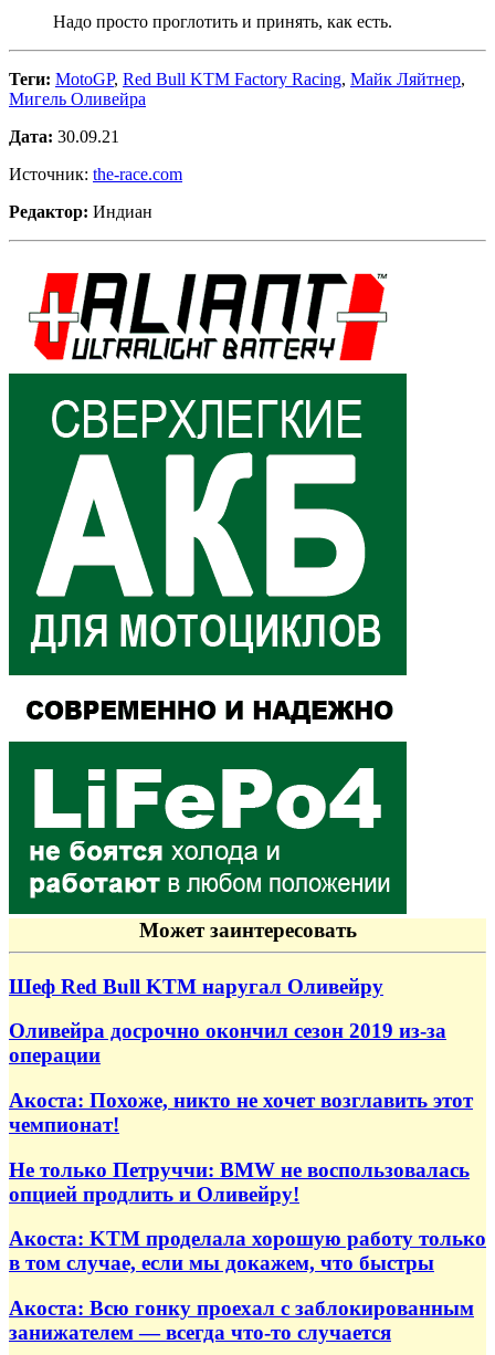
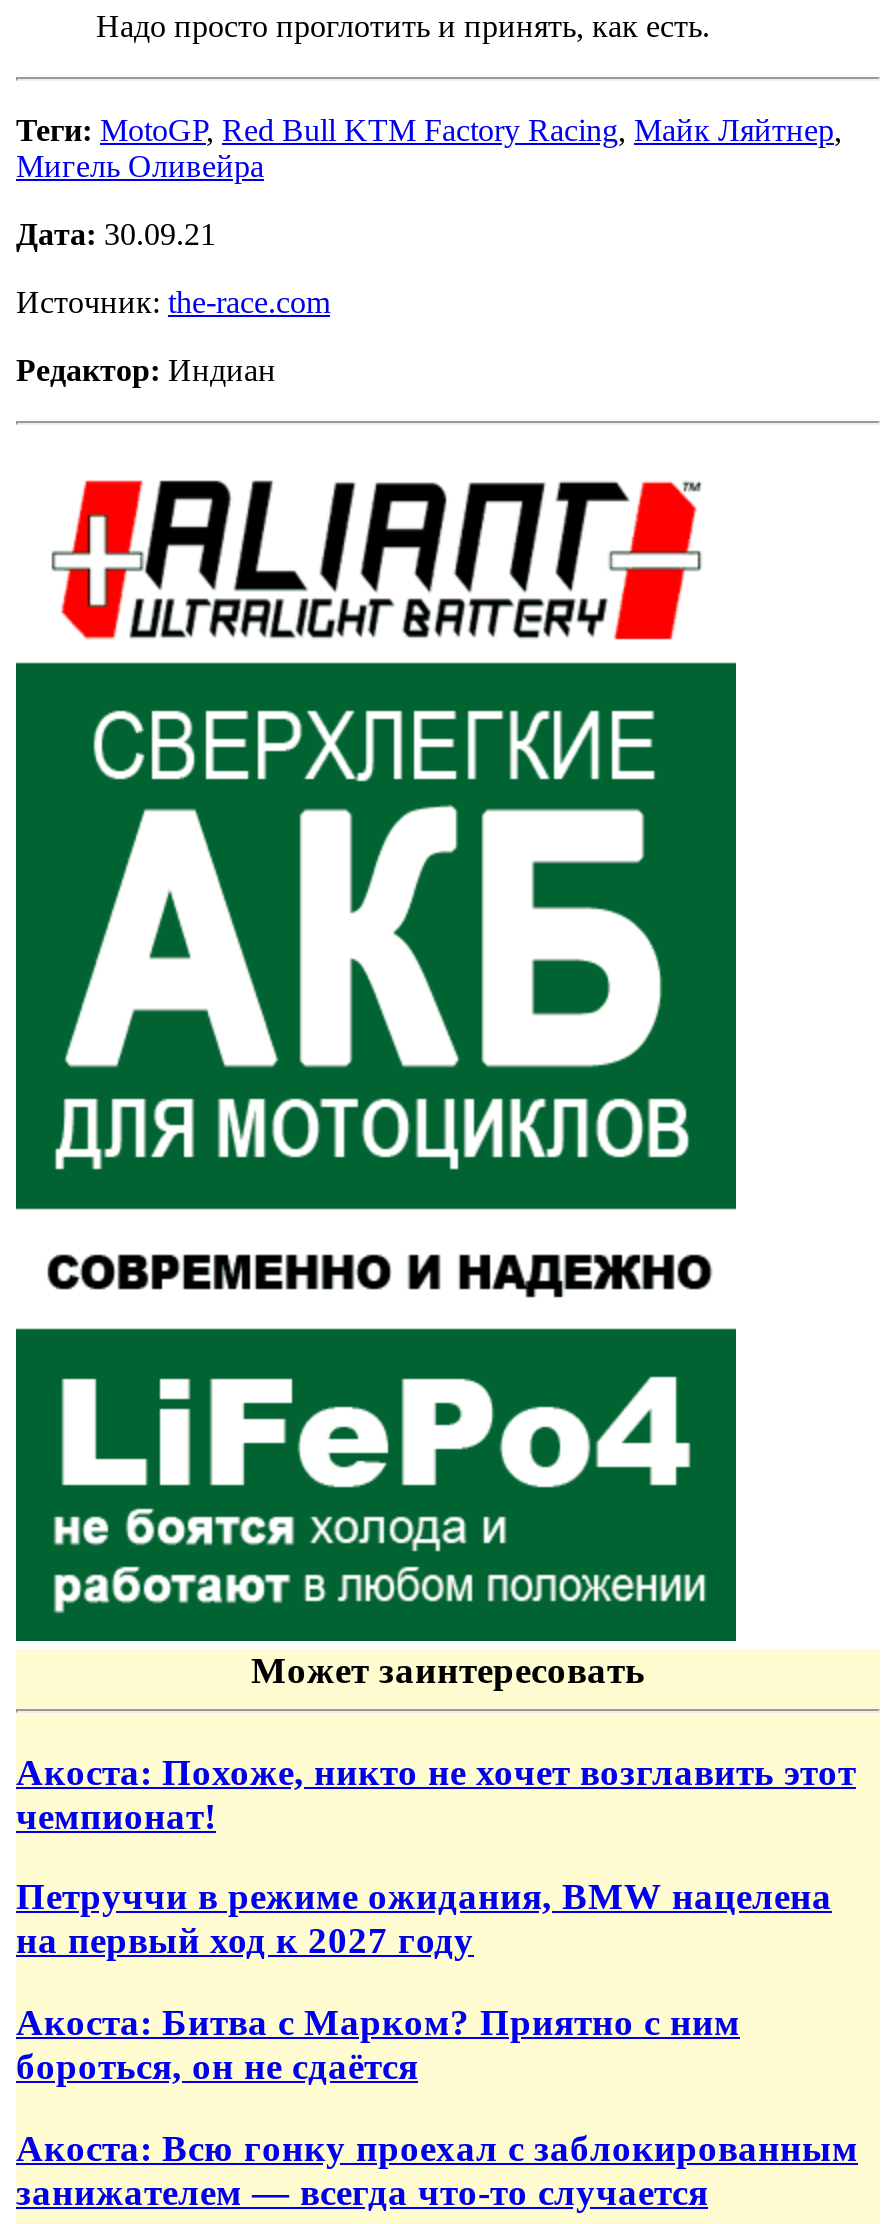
[9,974,446,1067] Шеф Red Bull KTM наругал Оливейру | Оливейра досрочно окончил сезон 2019 из-за | операции -> none
[9,1158,470,1205] Не только Петруччи: BMW не воспользовалась | опцией продлить и Оливейру! -> [16,1875,832,1961] Петруччи в режиме ожидания, BMW нацелена | на первый ход к 2027 году
[9,1227,486,1275] Акоста: KTM проделала хорошую работу только | в том случае, если мы докажем, что быстры -> [16,2001,740,2087] Акоста: Битва с Марком? Приятно с ним | бороться, он не сдаётся

